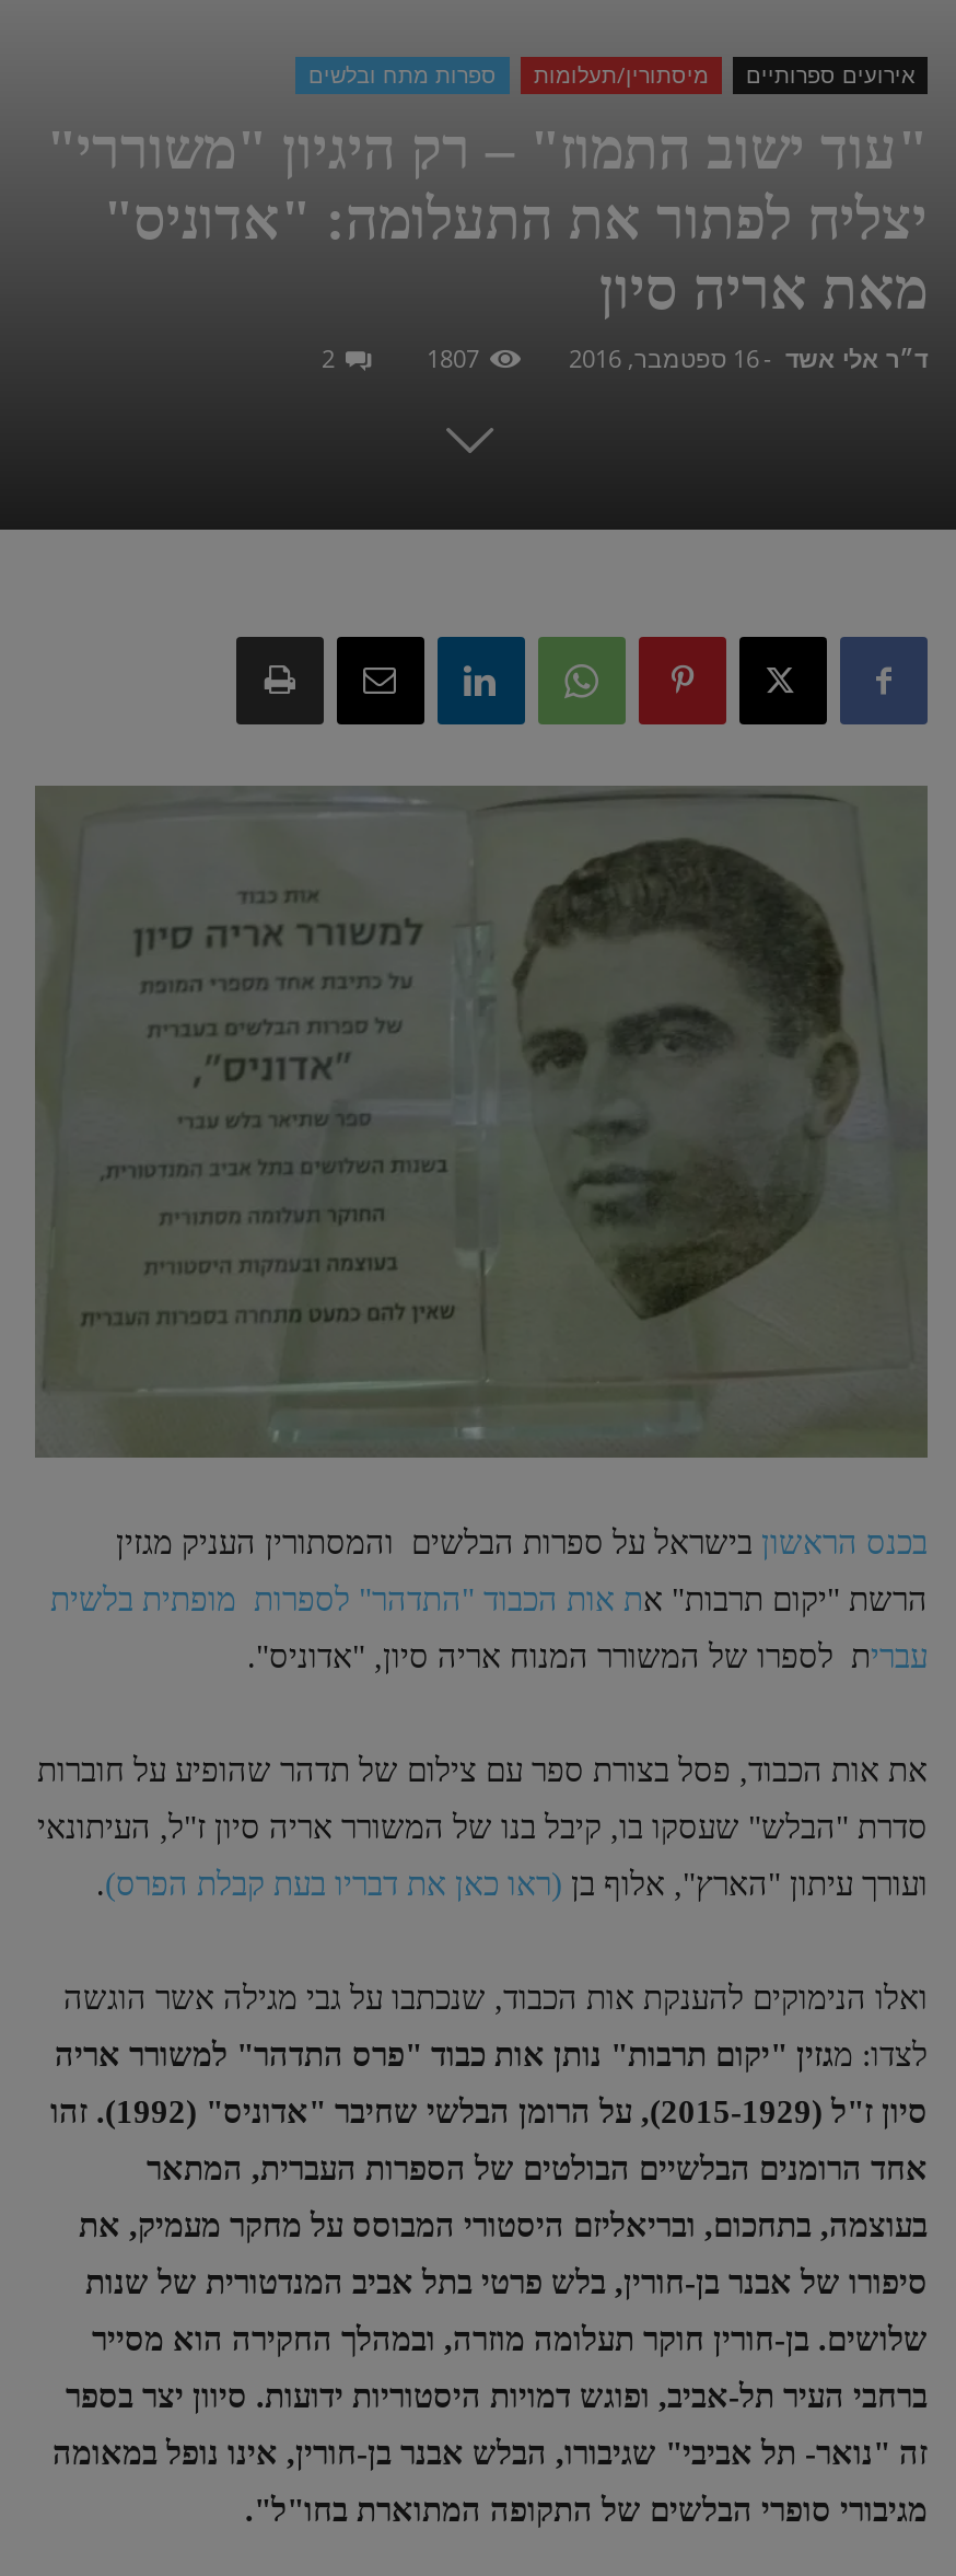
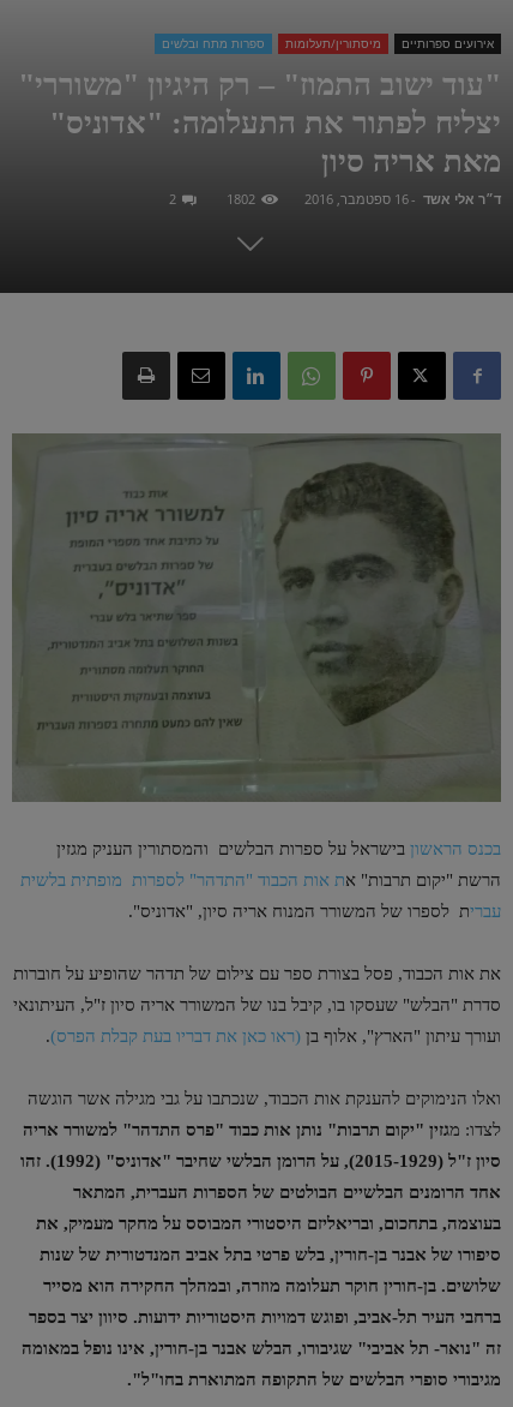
[427,341,479,374] 1807 -> [227,190,255,208] 1802

